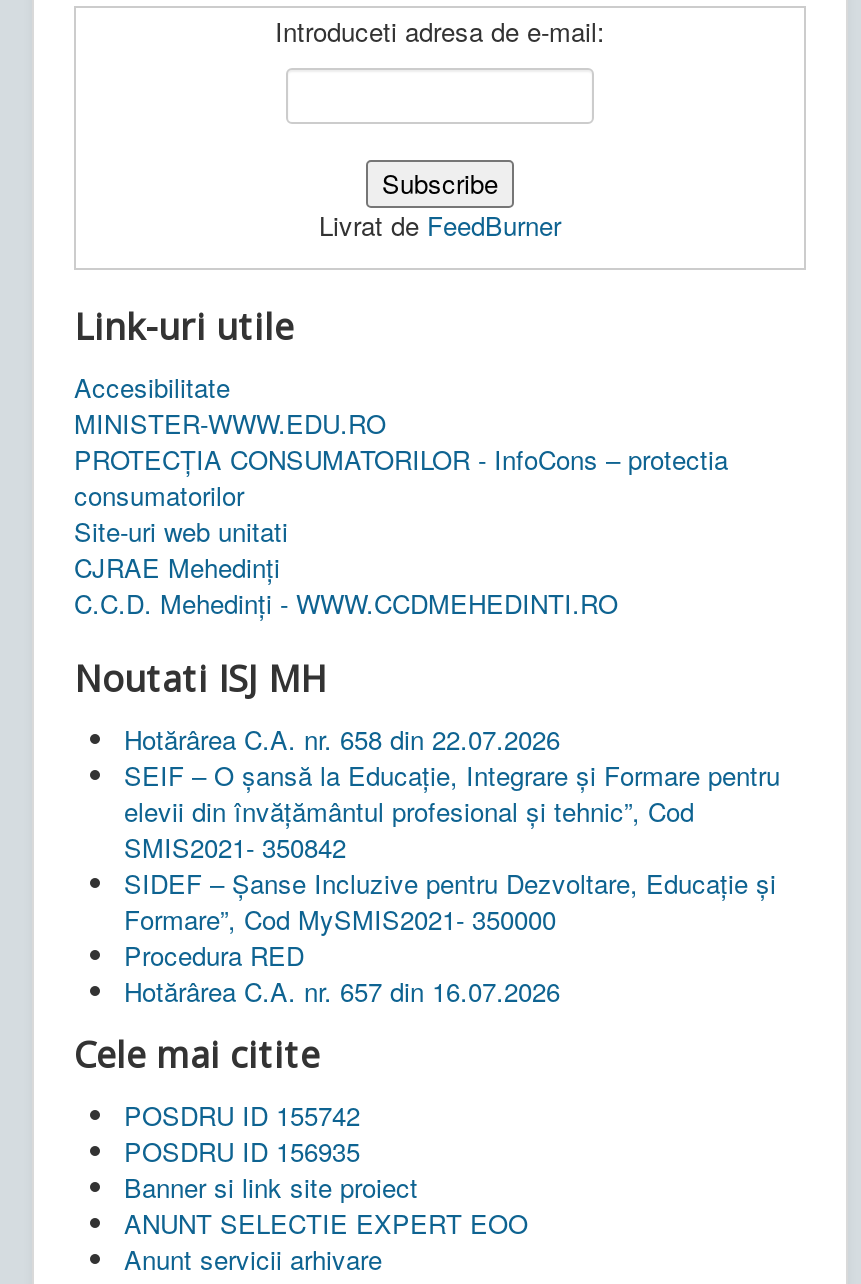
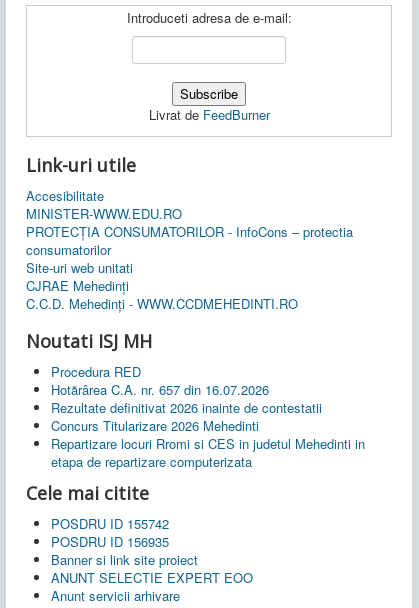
[124,720,780,938] Hotărârea C.A. nr. 658 din 22.07.2026 | SEIF – O șansă la Educație, Integrare și Formare pentru | elevii din învățământul profesional și tehnic”, Cod | SMIS2021- 350842 | SIDEF – Șanse Incluzive pentru Dezvoltare, Educație și | Formare”, Cod MySMIS2021- 350000 -> none
moved [124,936,560,1010] -> [51,362,269,399]: Procedura RED | Hotărârea C.A. nr. 657 din 16.07.2026
none -> [51,398,365,471] Rezultate definitivat 2026 inainte de contestatii | Concurs Titularizare 2026 Mehedinti | Repartizare locuri Rromi si CES in judetul Mehedinti in | etapa de repartizare computerizata

